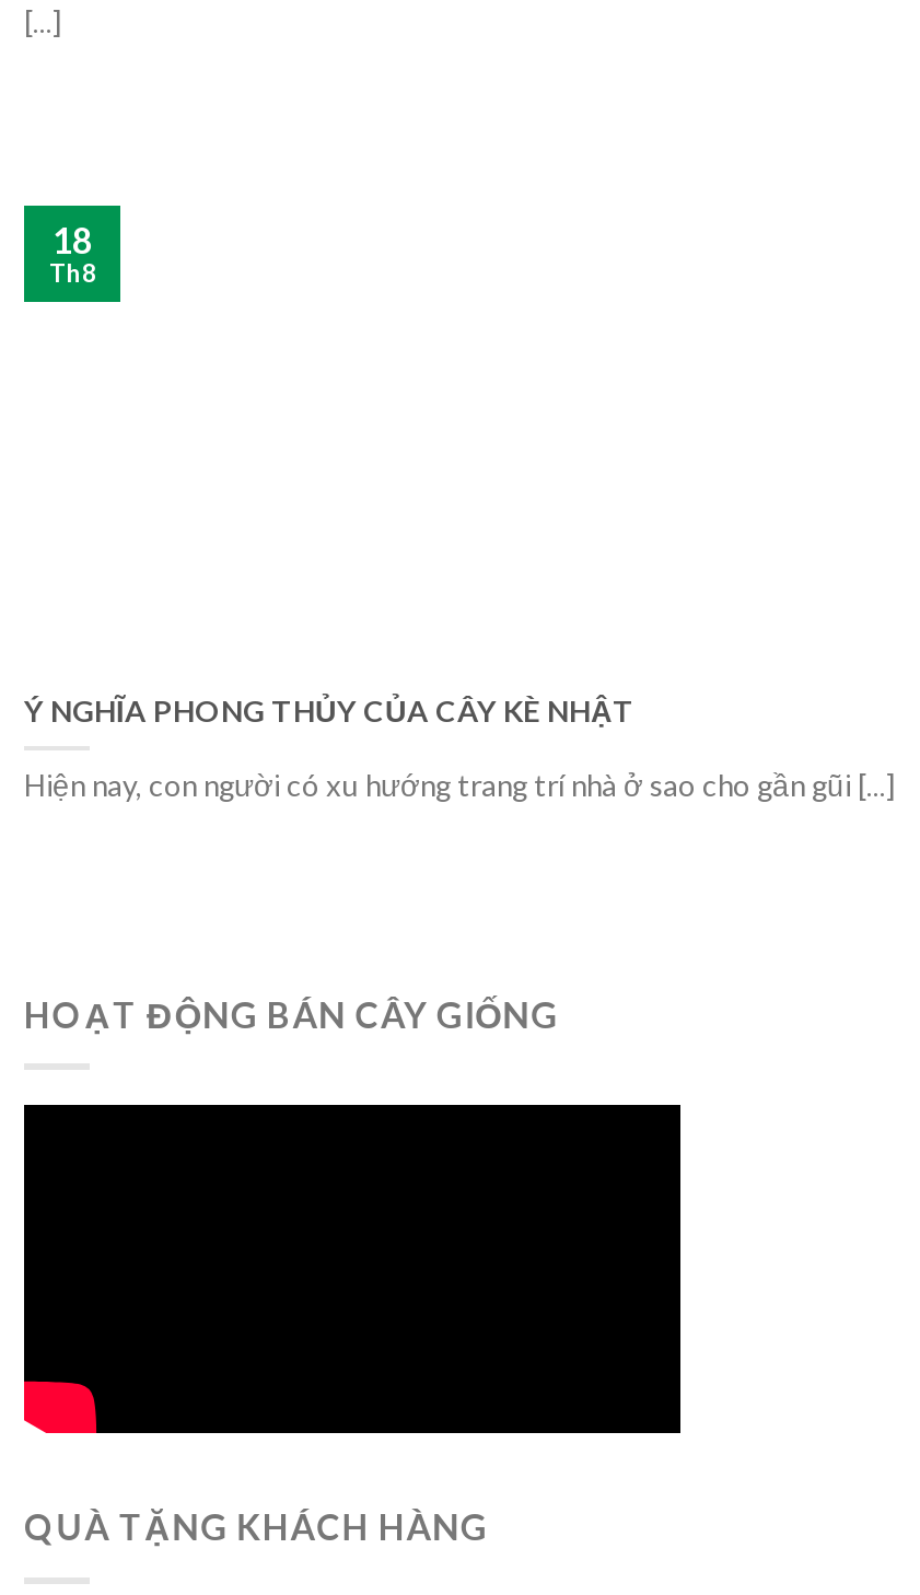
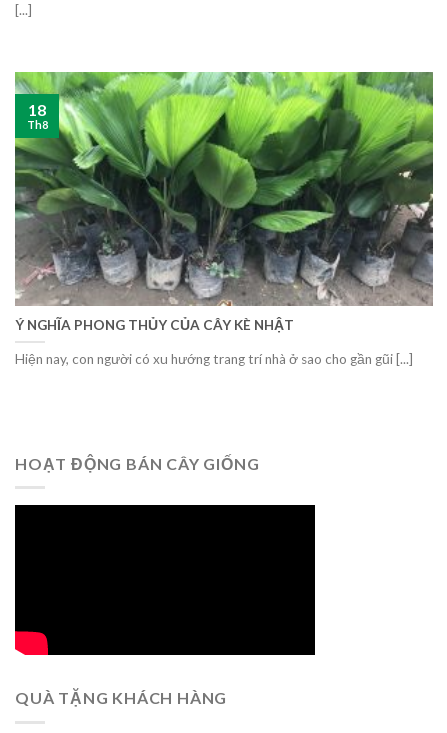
none -> [14,71,434,307] [image]

